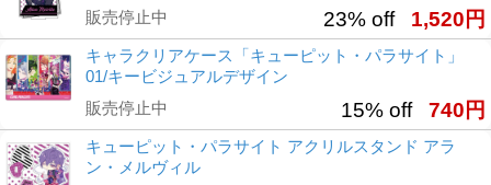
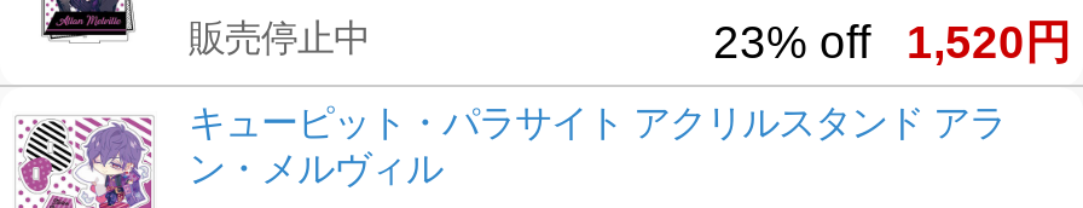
[4,46,486,122] [image] | キャラクリアケース「キューピット・パラサイト」 | 01/キービジュアルデザイン | 販売停止中 | 15% off 740円 -> none

